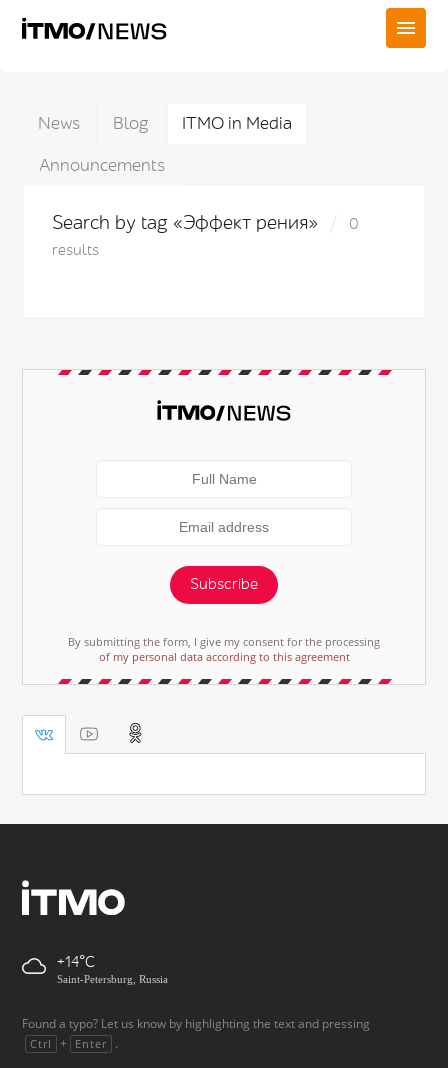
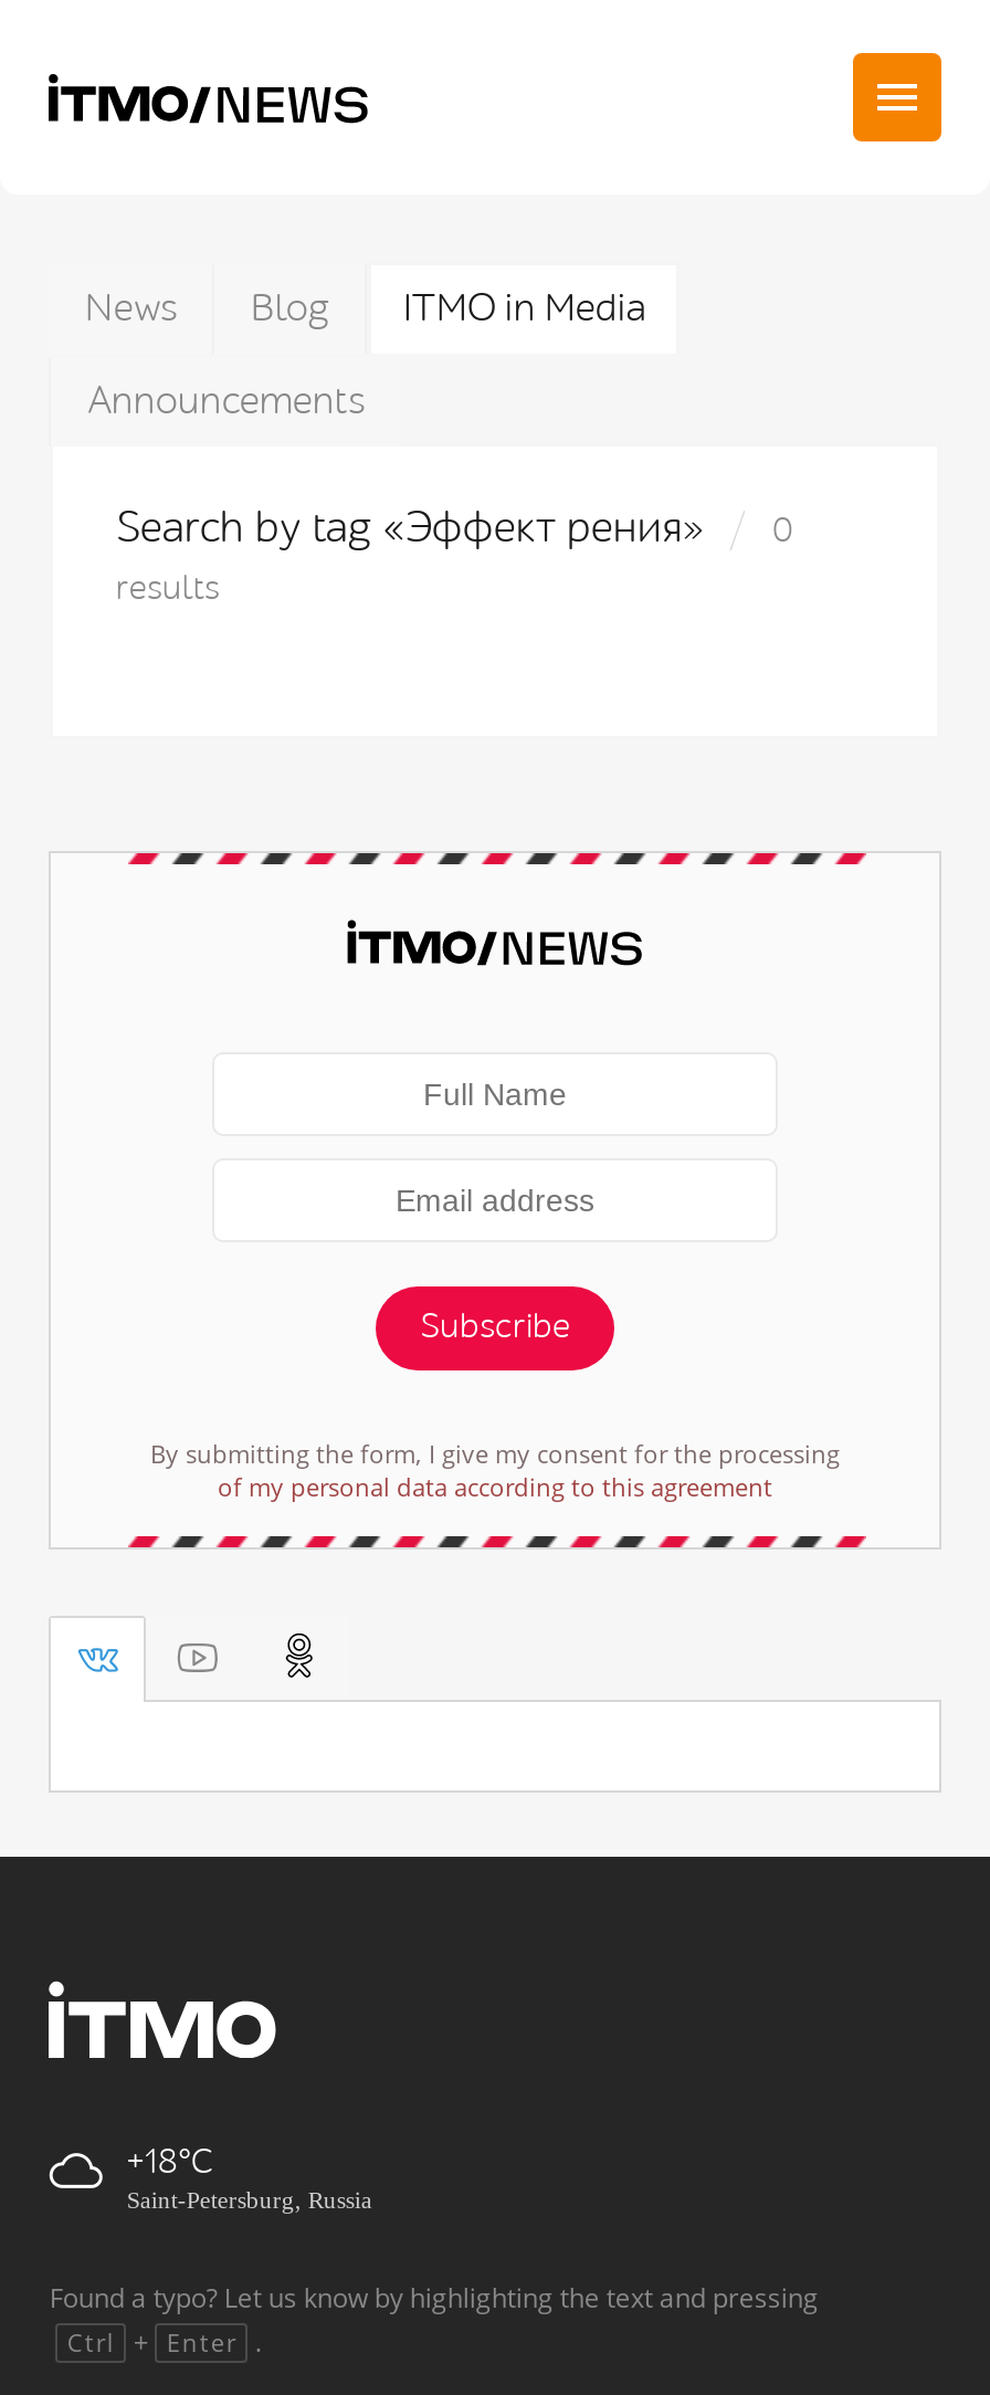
[57,953,79,972] +14 -> [127,2142,178,2184] +18

